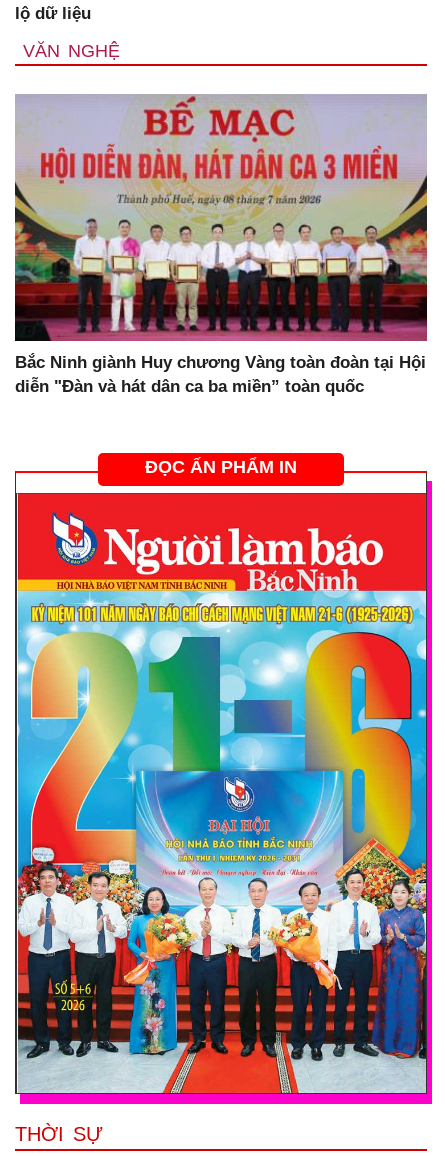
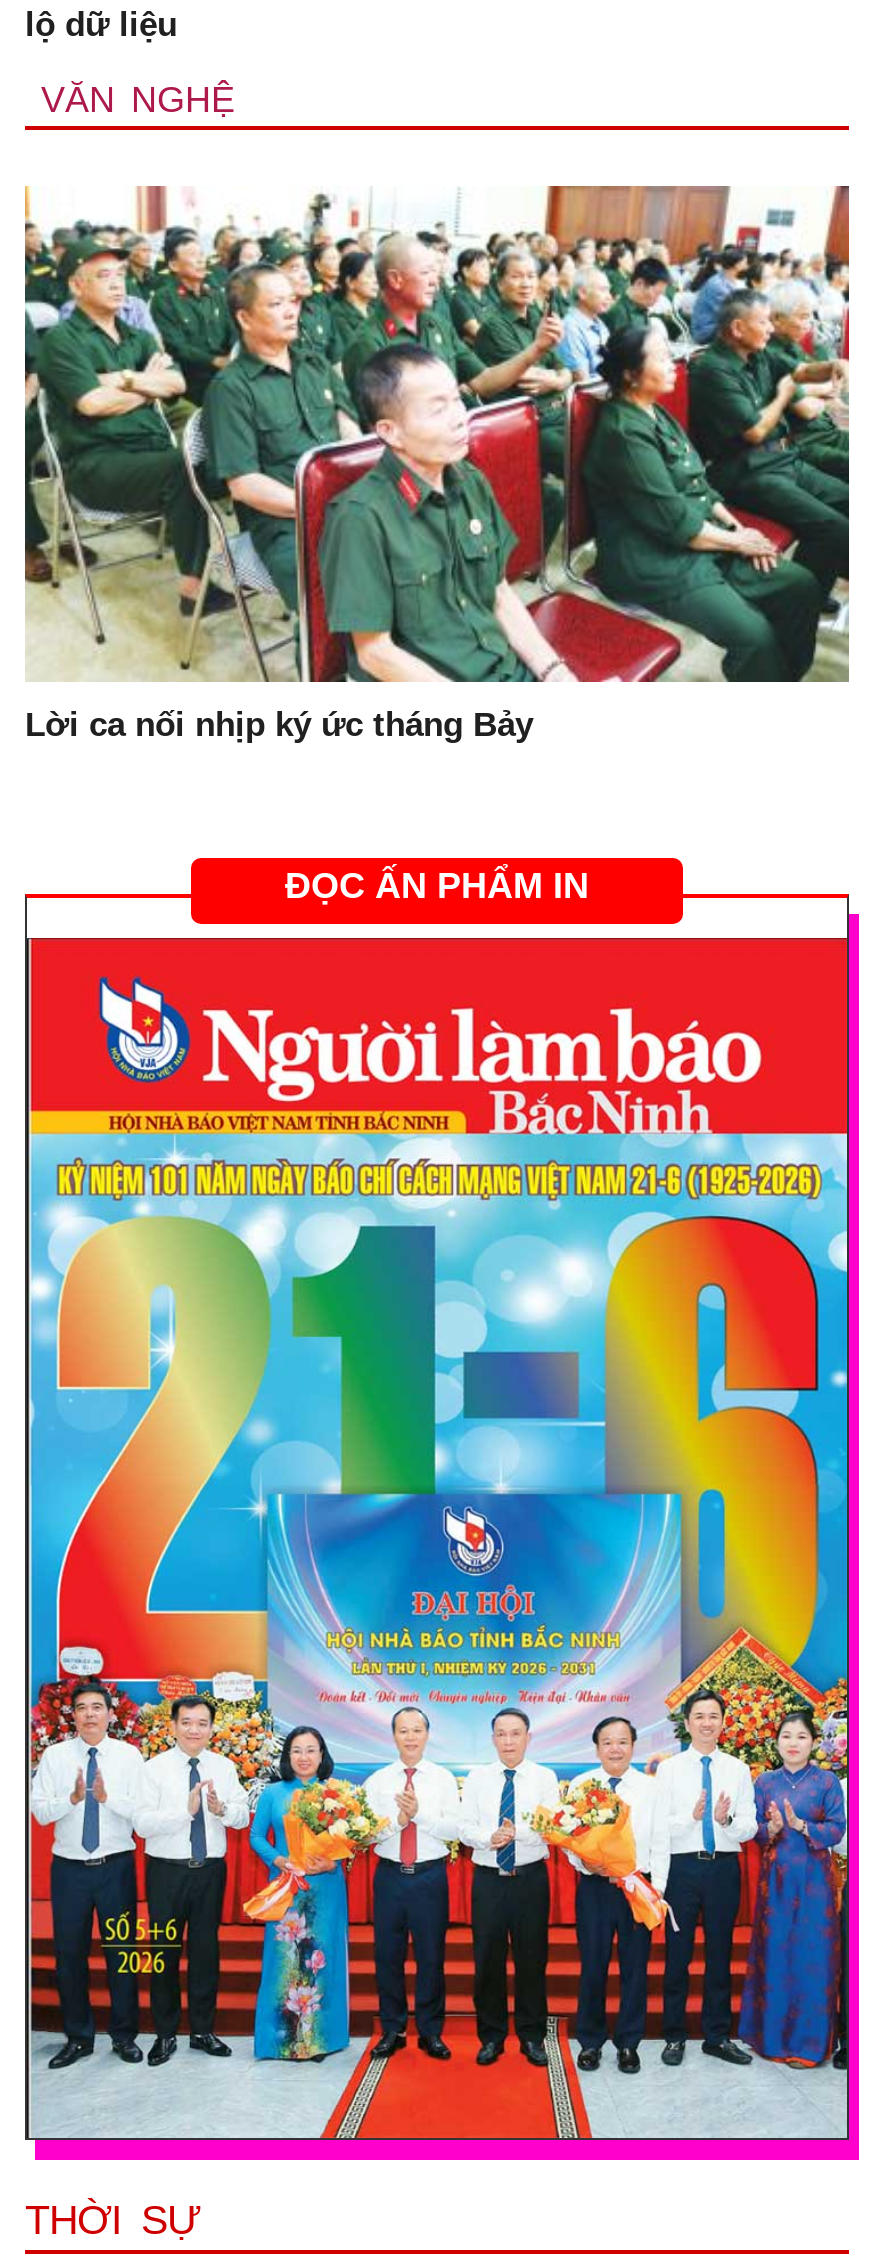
[14,94,428,396] [image] | Bắc Ninh giành Huy chương Vàng toàn đoàn tại Hội | diễn "Đàn và hát dân ca ba miền” toàn quốc -> [23,184,851,744] [image] | Lời ca nối nhịp ký ức tháng Bảy

